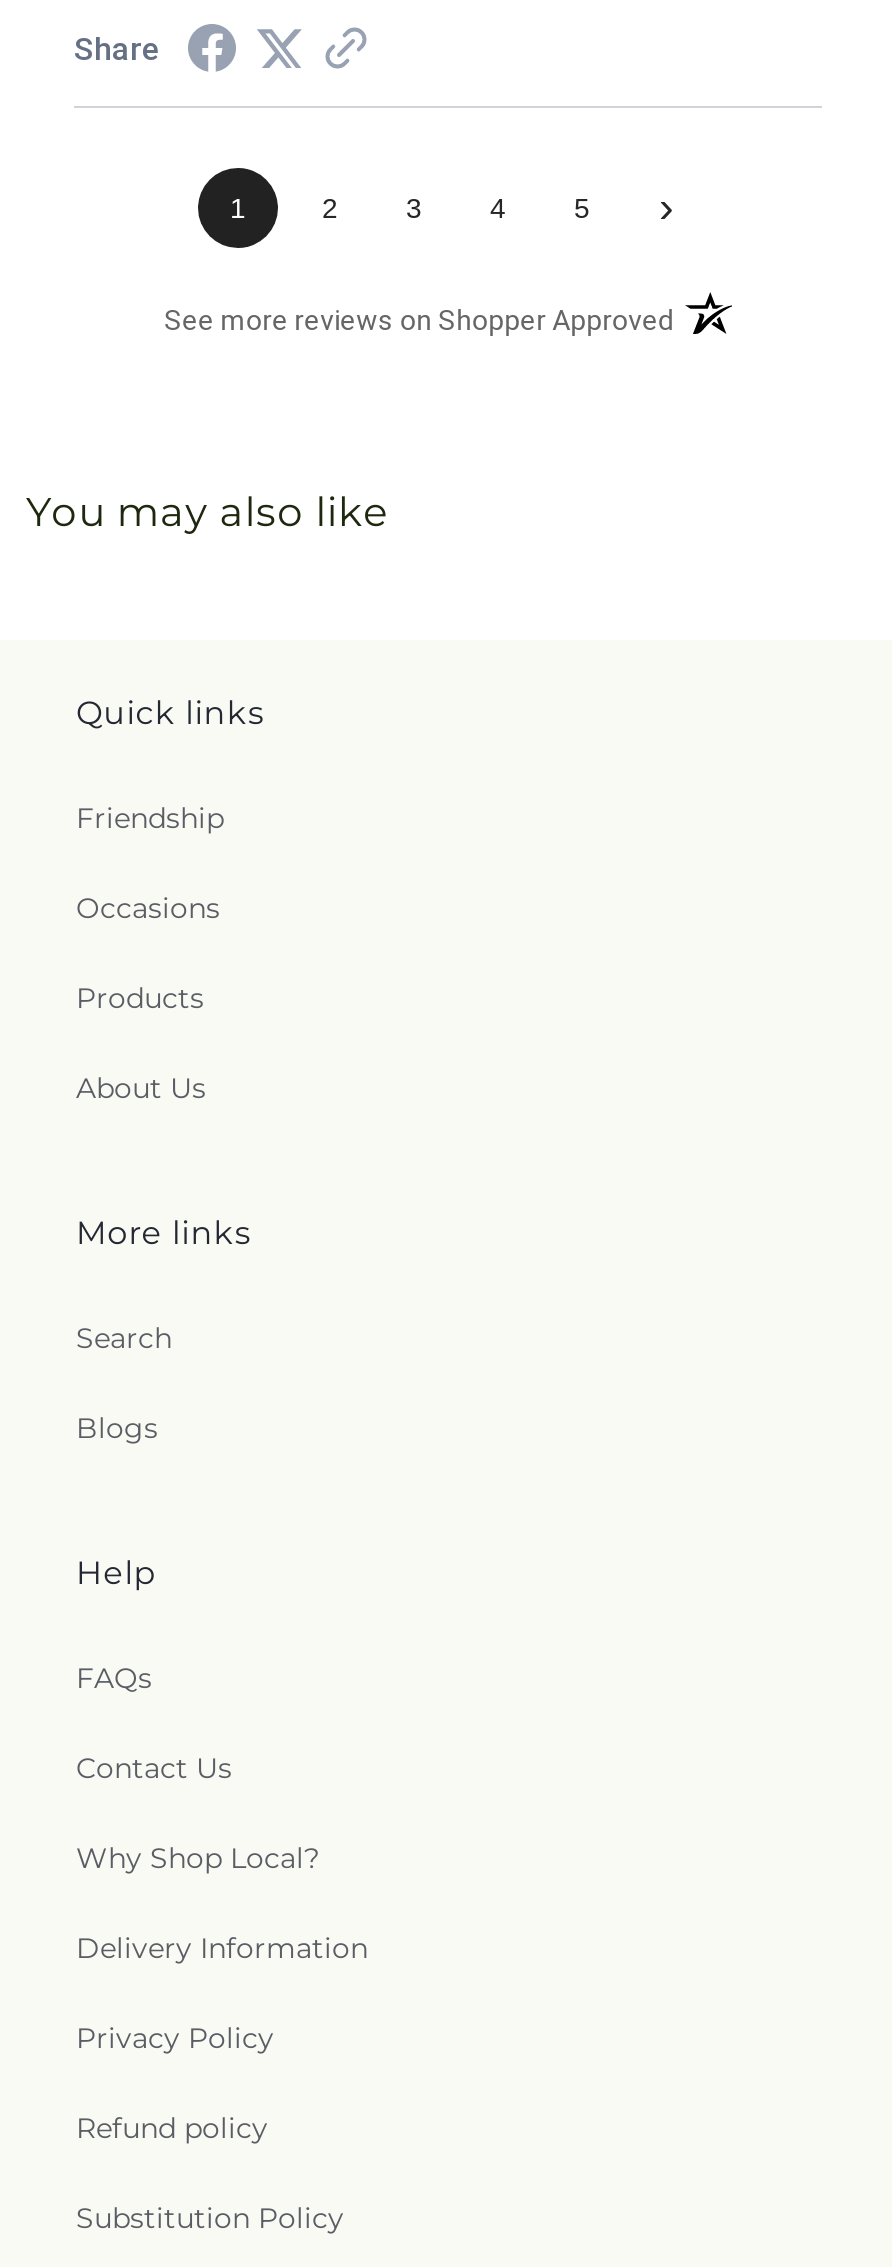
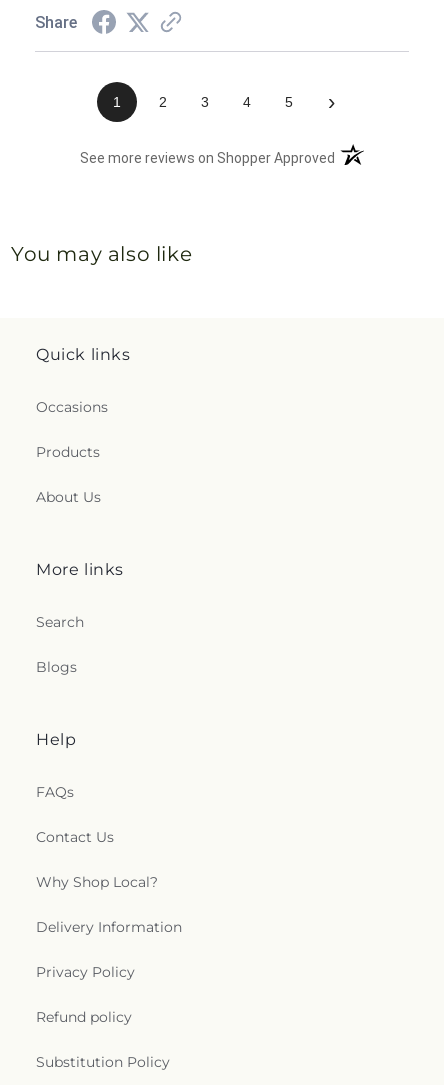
[76,800,224,836] Friendship -> none

